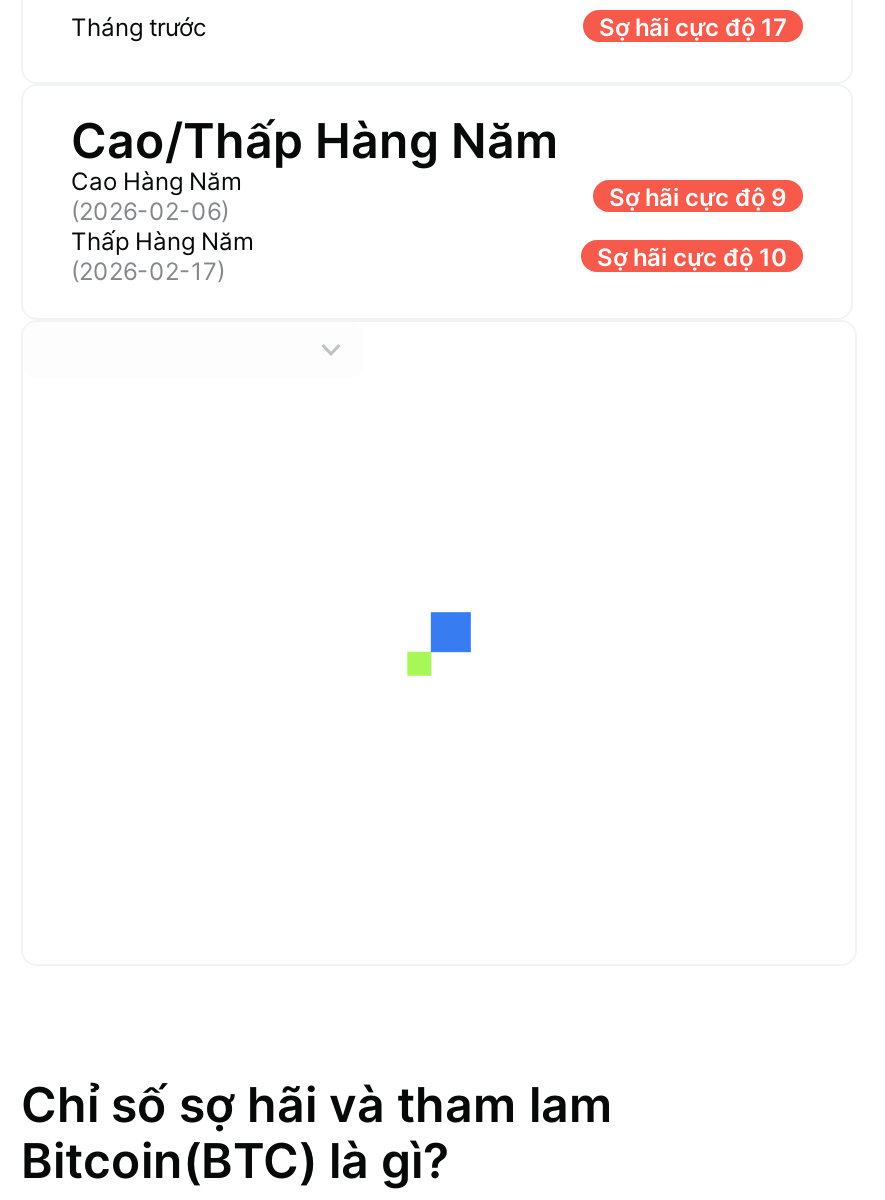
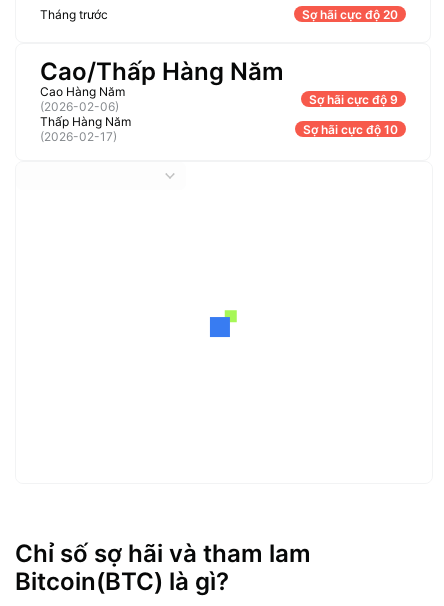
[599,11,787,41] Sợ hãi cực độ 17 -> [302,6,398,21] Sợ hãi cực độ 20
[405,610,473,678] [image] -> [208,307,240,339] [image]

